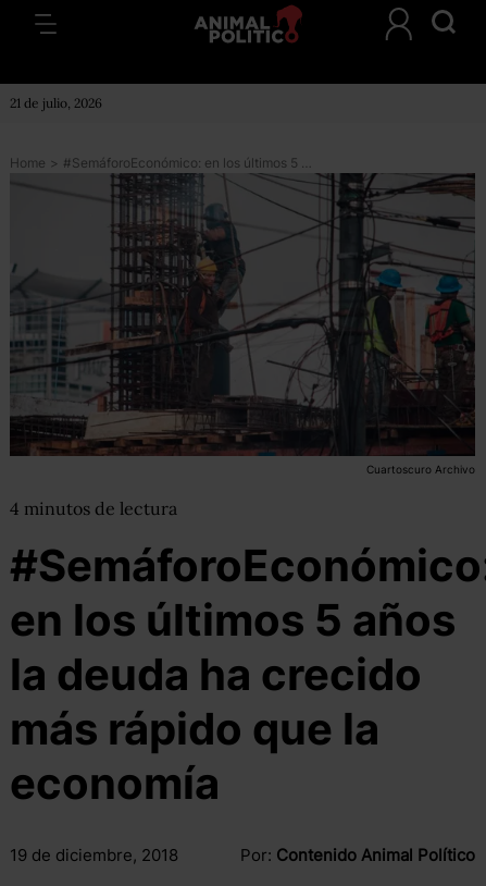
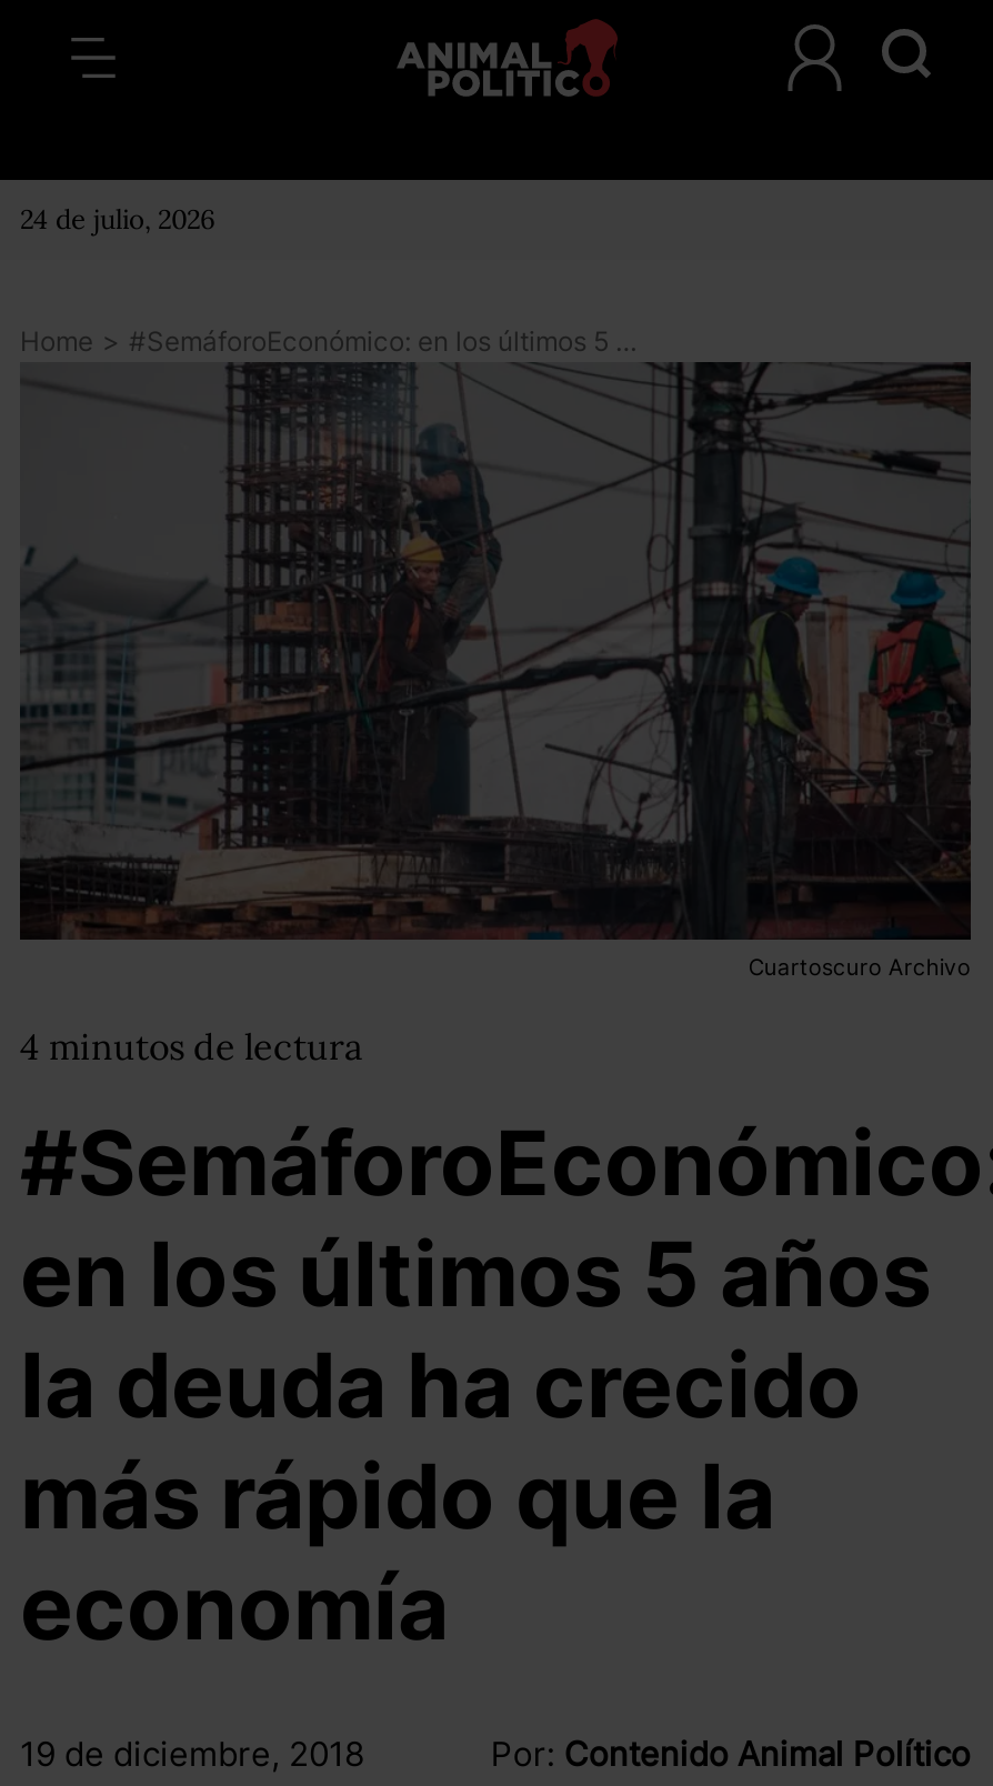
[10,95,102,111] 21 de julio, 2026 -> [20,202,215,235] 24 de julio, 2026

